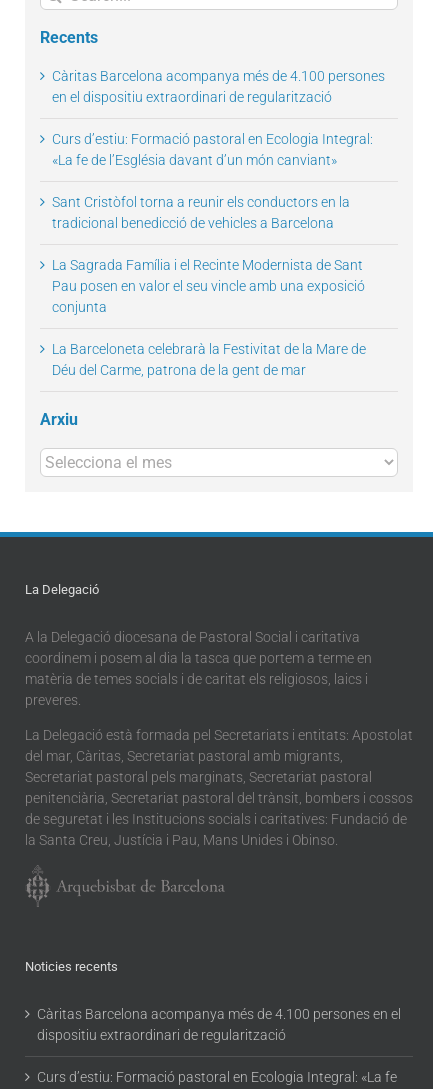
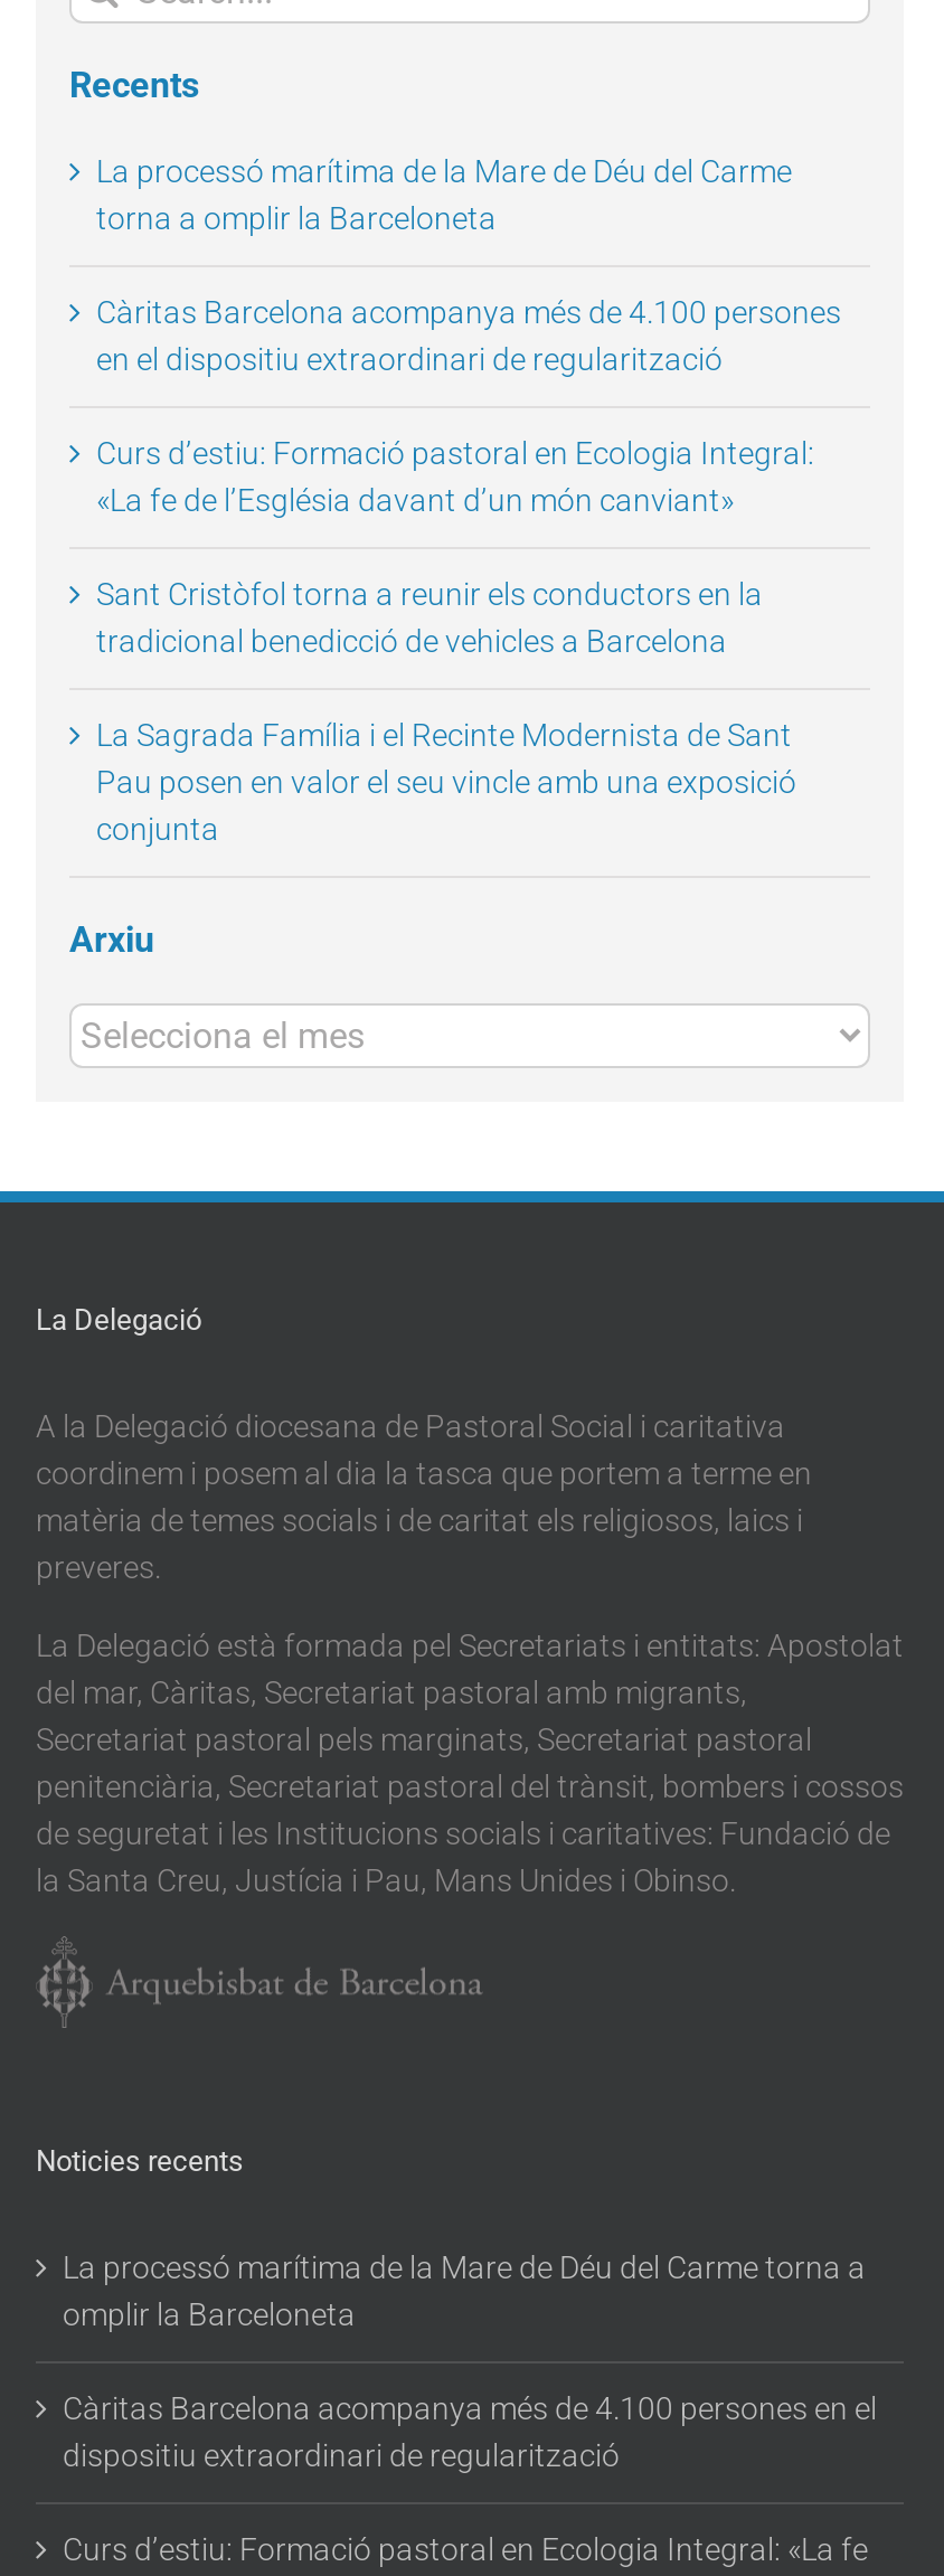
none -> [96,153,792,236] La processó marítima de la Mare de Déu del Carme | torna a omplir la Barceloneta
[52,341,366,378] La Barceloneta celebrarà la Festivitat de la Mare de | Déu del Carme, patrona de la gent de mar -> none
none -> [63,2251,866,2333] La processó marítima de la Mare de Déu del Carme torna a | omplir la Barceloneta

